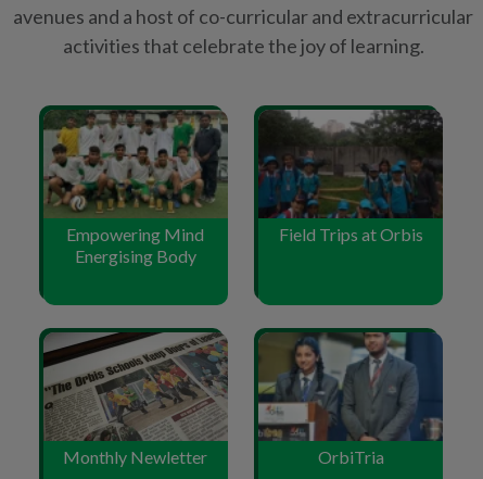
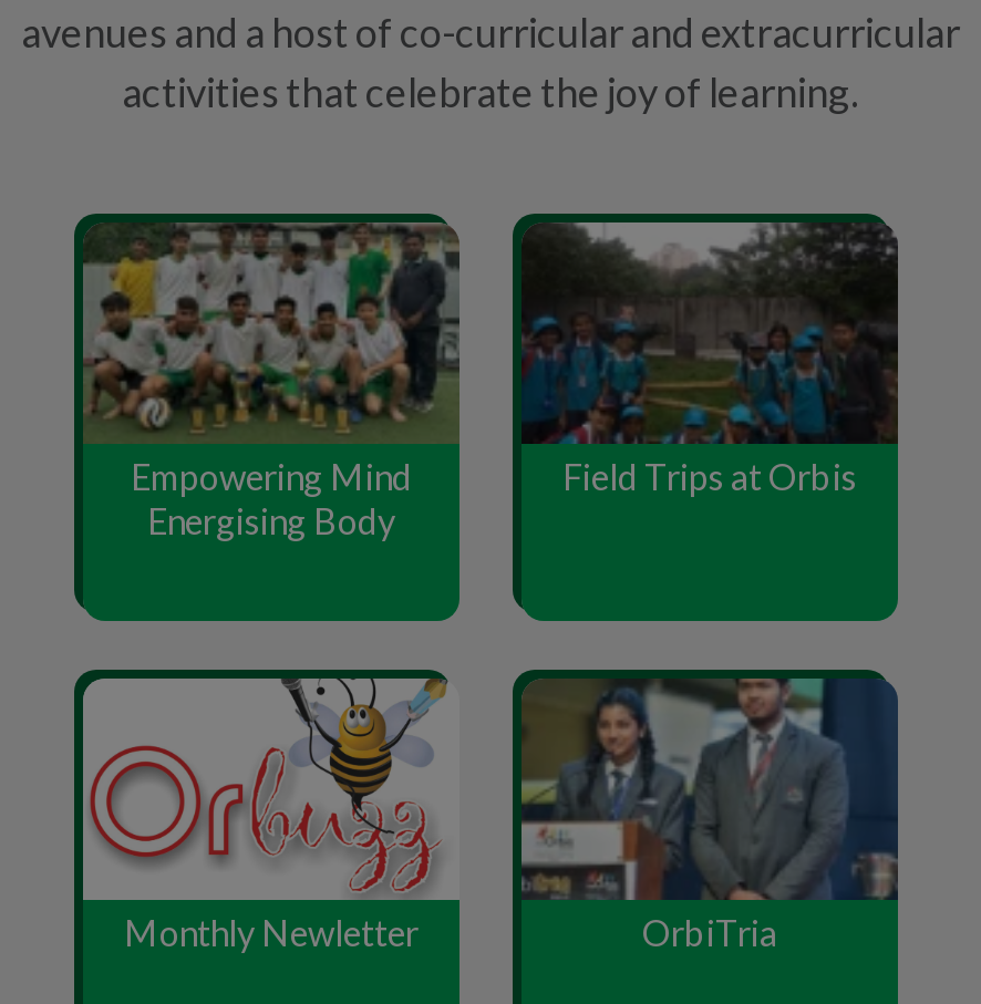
[42,328,229,442] [image] -> [81,669,459,903] [image]

